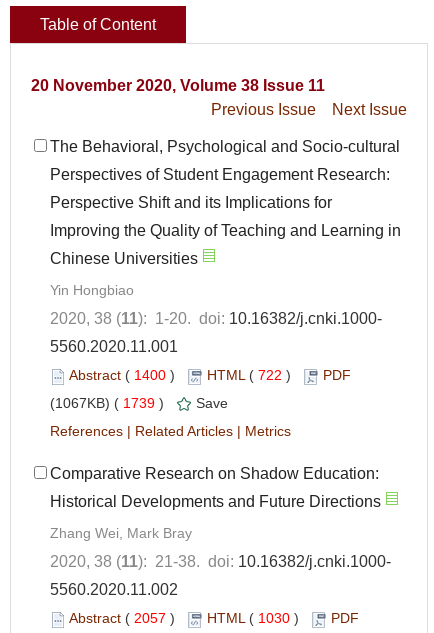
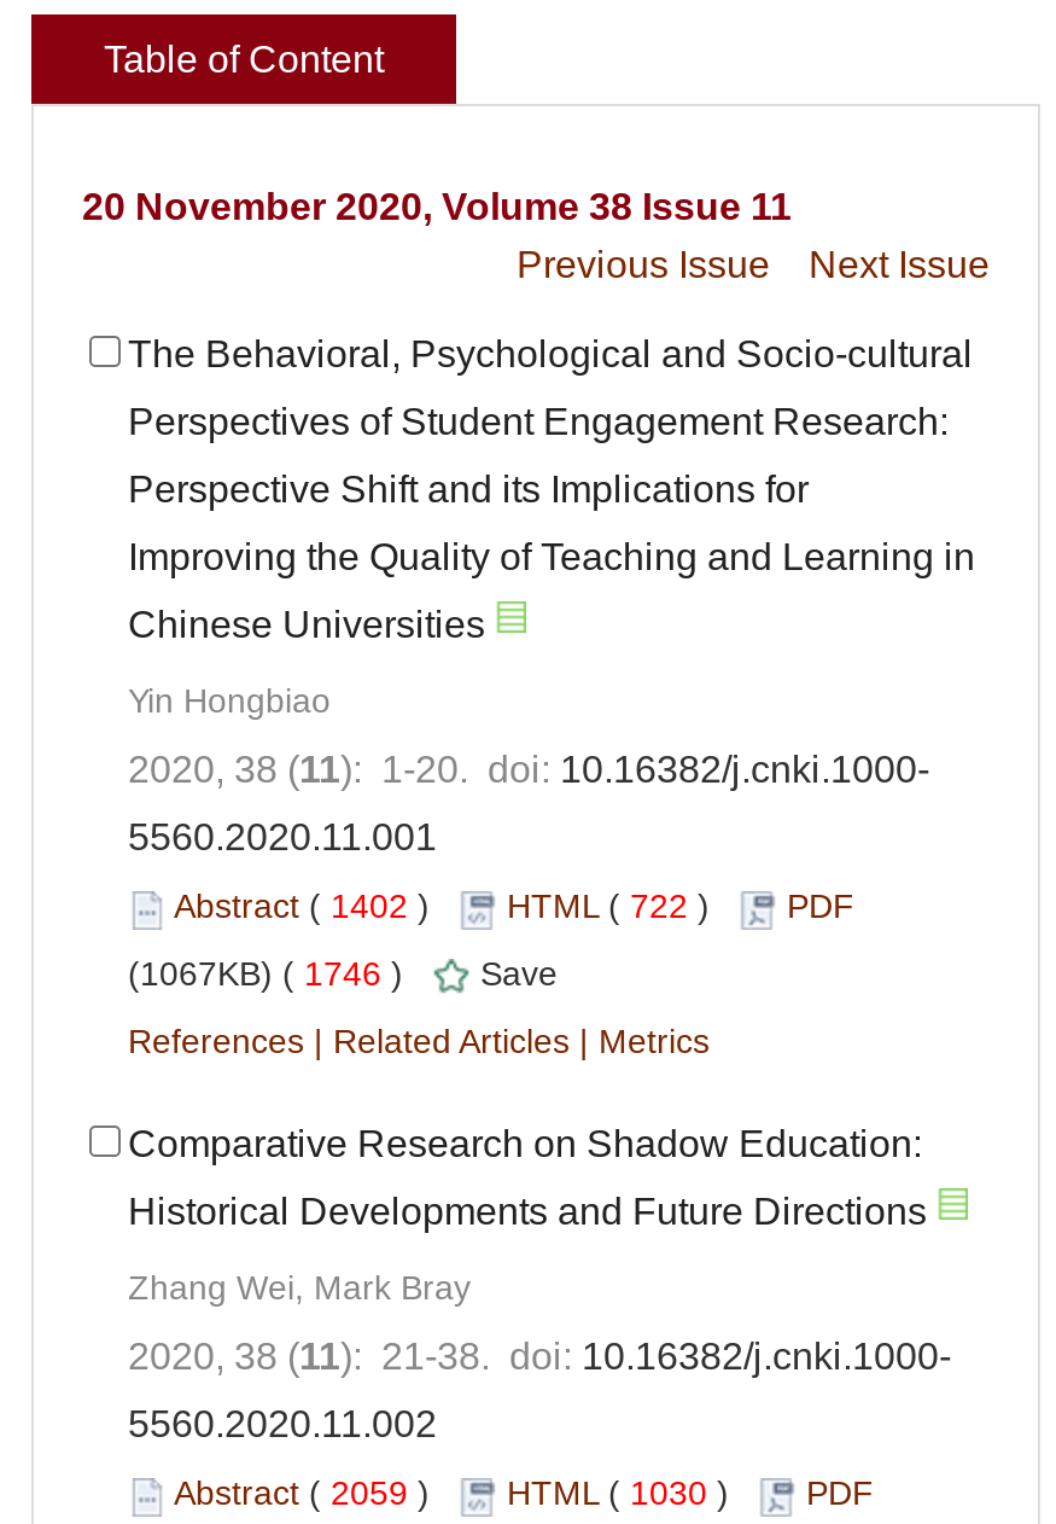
[69,367,351,383] Abstract (1400) HTML (722) PDF -> [174,887,854,926] Abstract (1402) HTML (722) PDF
[50,395,228,411] (1067KB) (1739) Save -> [128,954,558,993] (1067KB) (1746) Save
[69,610,359,626] Abstract (2057) HTML (1030) PDF -> [174,1474,874,1512] Abstract (2059) HTML (1030) PDF

